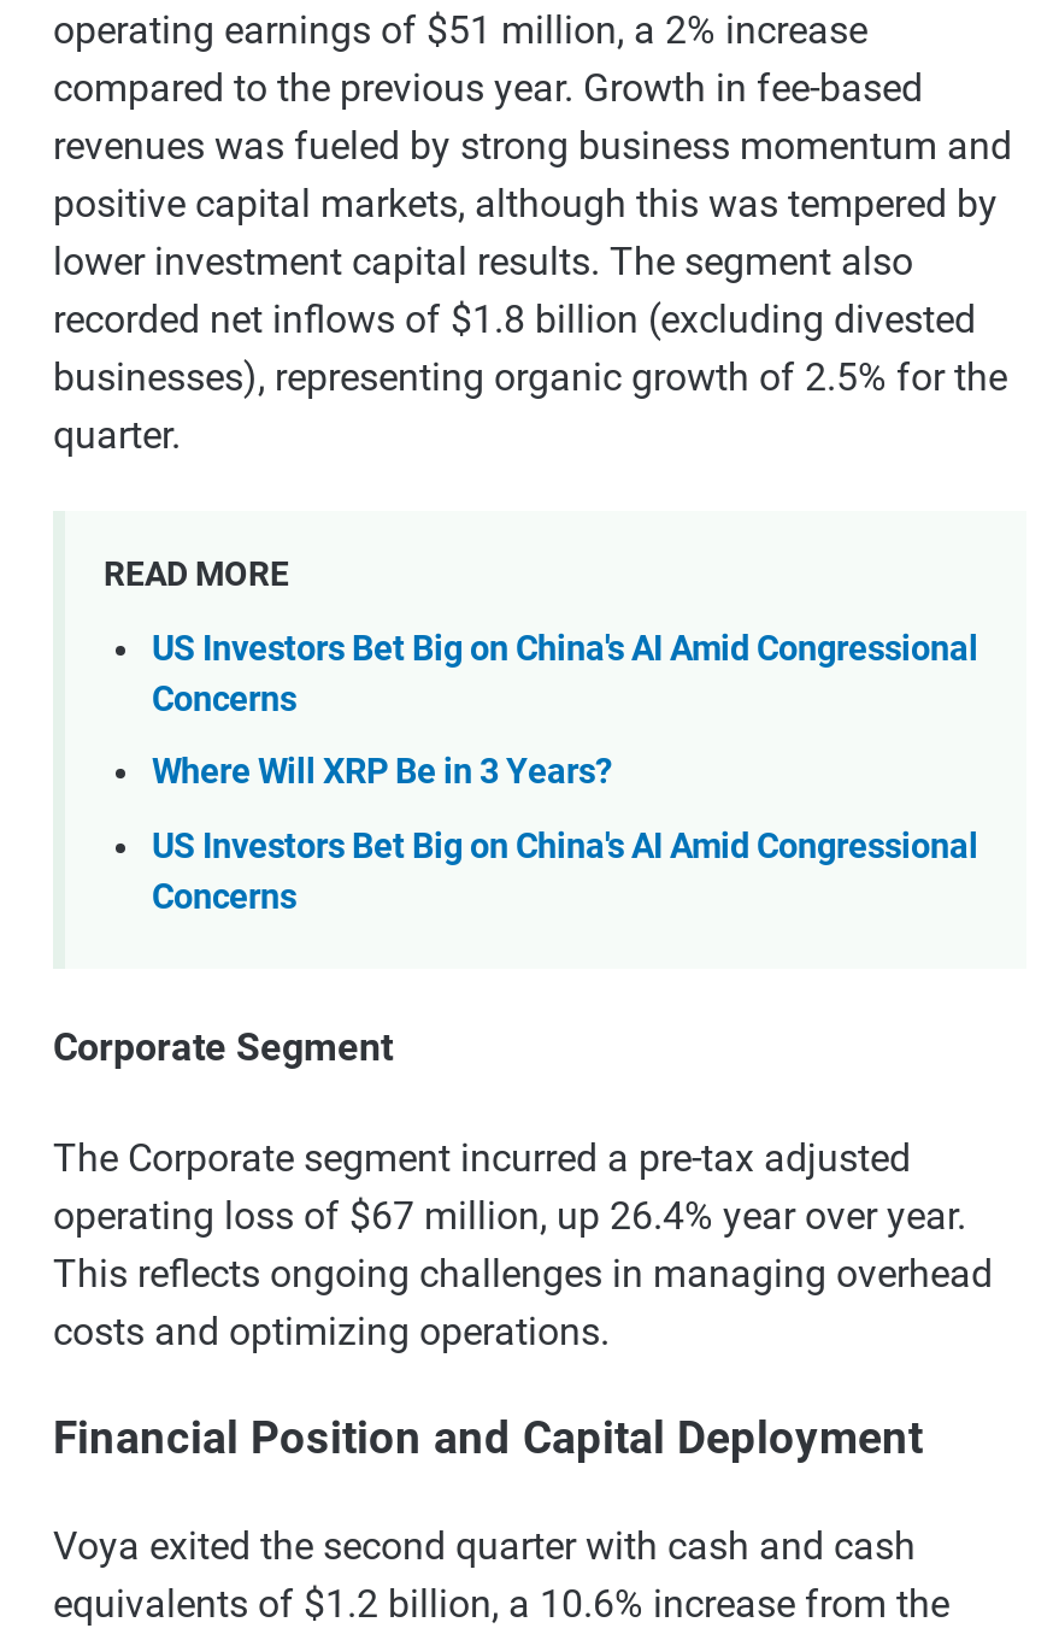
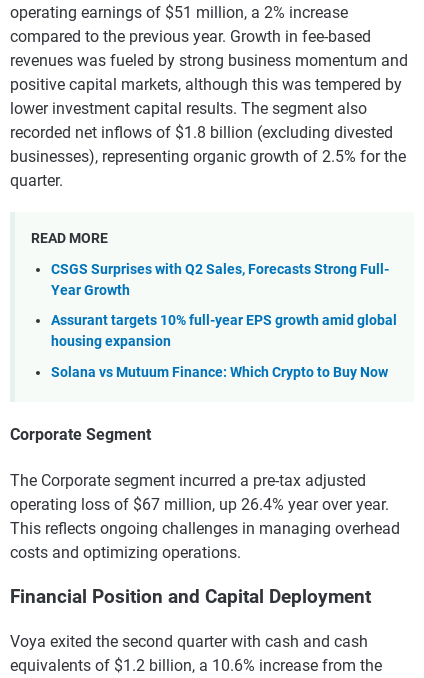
[152,629,978,720] US Investors Bet Big on China's AI Amid Congressional | Concerns -> [51,261,389,299] CSGS Surprises with Q2 Sales, Forecasts Strong Full- | Year Growth
[152,753,612,794] Where Will XRP Be in 3 Years? -> [51,312,397,350] Assurant targets 10% full-year EPS growth amid global | housing expansion
[152,827,978,918] US Investors Bet Big on China's AI Amid Congressional | Concerns -> [51,364,388,381] Solana vs Mutuum Finance: Which Crypto to Buy Now

